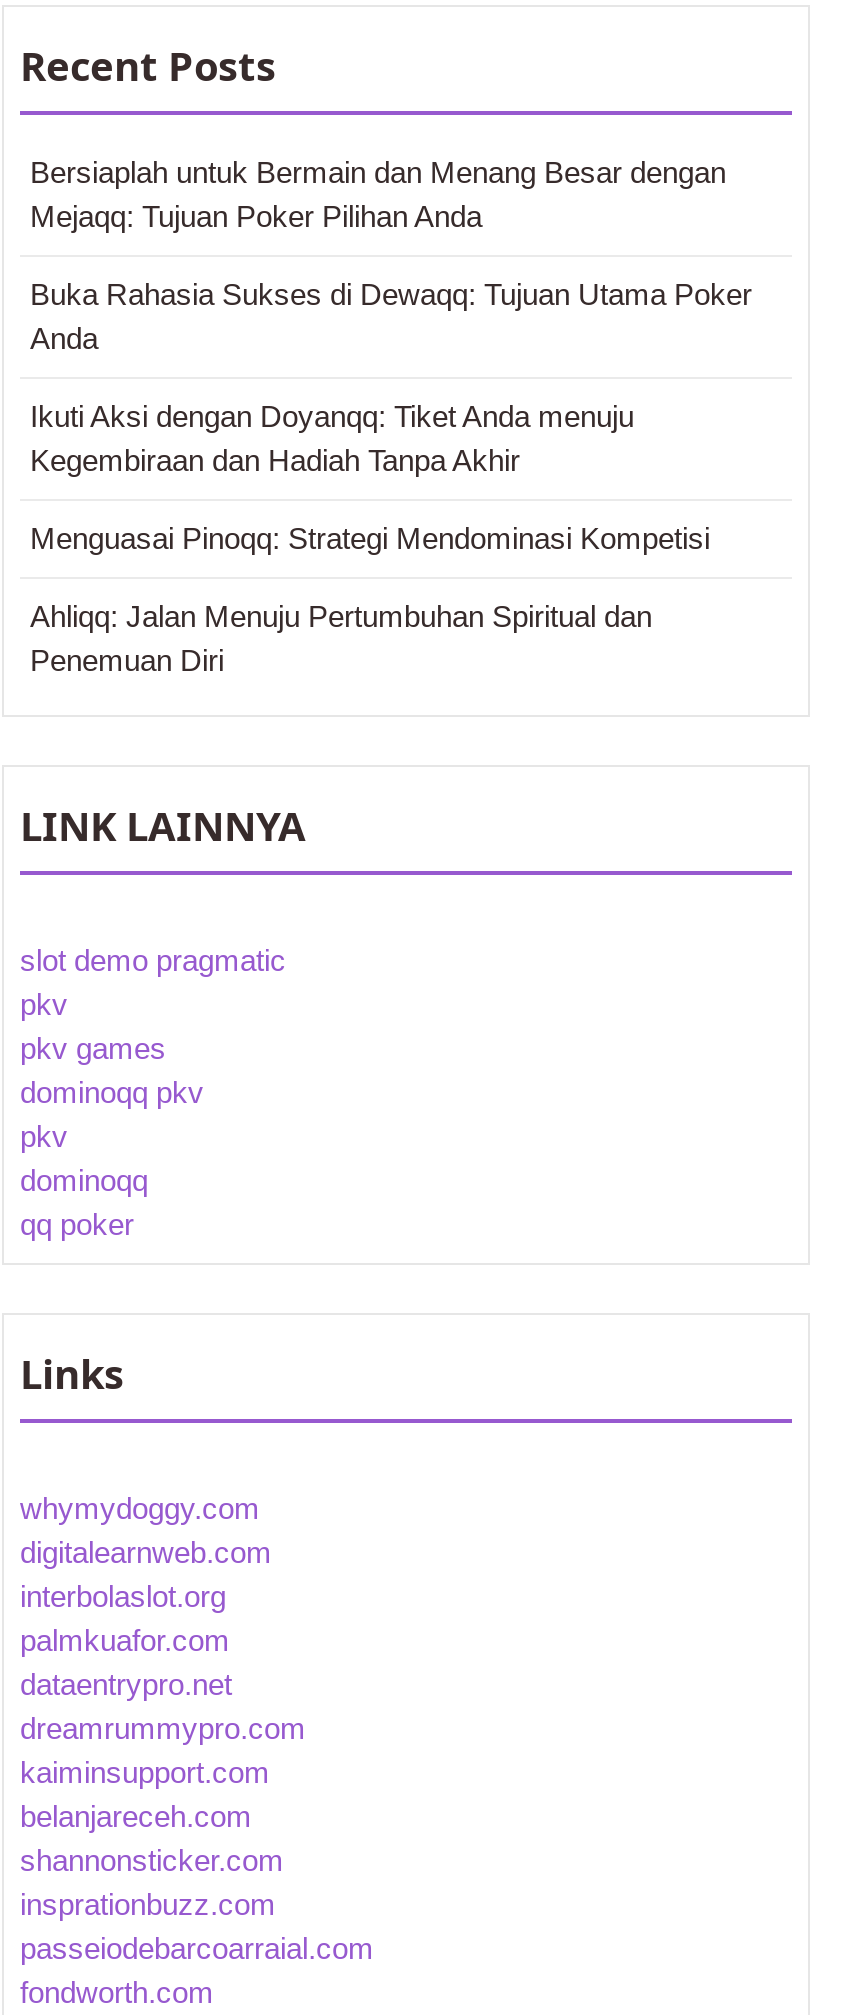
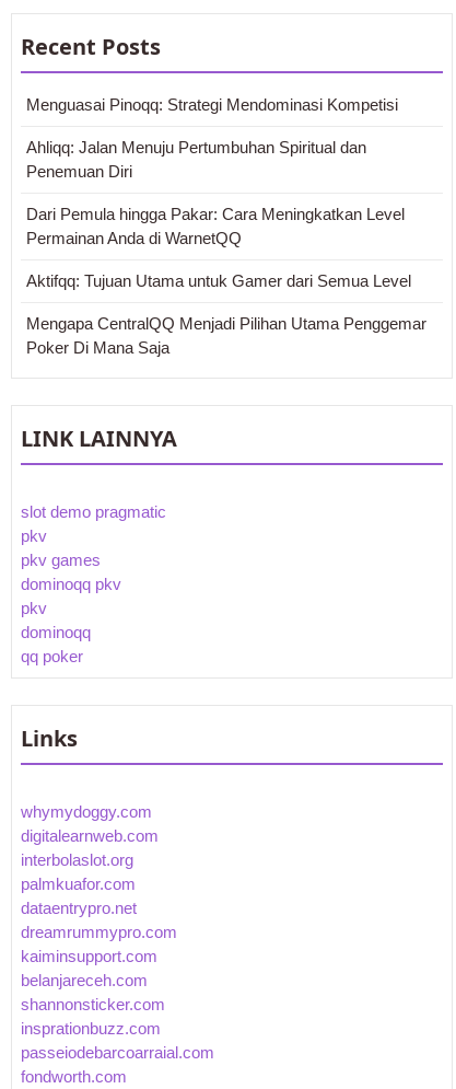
[30,155,752,477] Bersiaplah untuk Bermain dan Menang Besar dengan | Mejaqq: Tujuan Poker Pilihan Anda | Buka Rahasia Sukses di Dewaqq: Tujuan Utama Poker | Anda | Ikuti Aksi dengan Doyanqq: Tiket Anda menuju | Kegembiraan dan Hadiah Tanpa Akhir -> none
moved [30,521,710,677] -> [26,95,398,181]: Menguasai Pinoqq: Strategi Mendominasi Kompetisi | Ahliqq: Jalan Menuju Pertumbuhan Spiritual dan | Penemuan Diri
none -> [26,205,426,357] Dari Pemula hingga Pakar: Cara Meningkatkan Level | Permainan Anda di WarnetQQ | Aktifqq: Tujuan Utama untuk Gamer dari Semua Level | Mengapa CentralQQ Menjadi Pilihan Utama Penggemar | Poker Di Mana Saja

